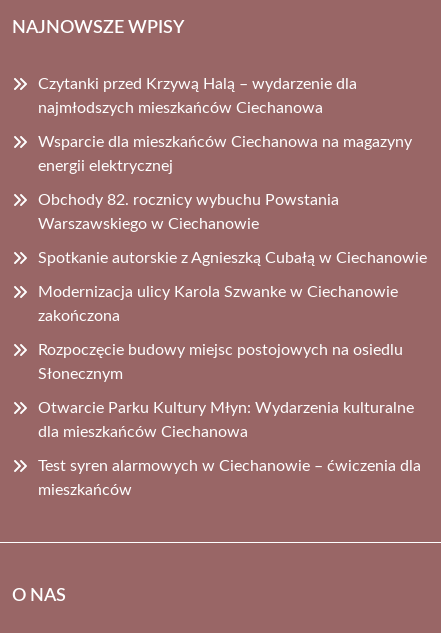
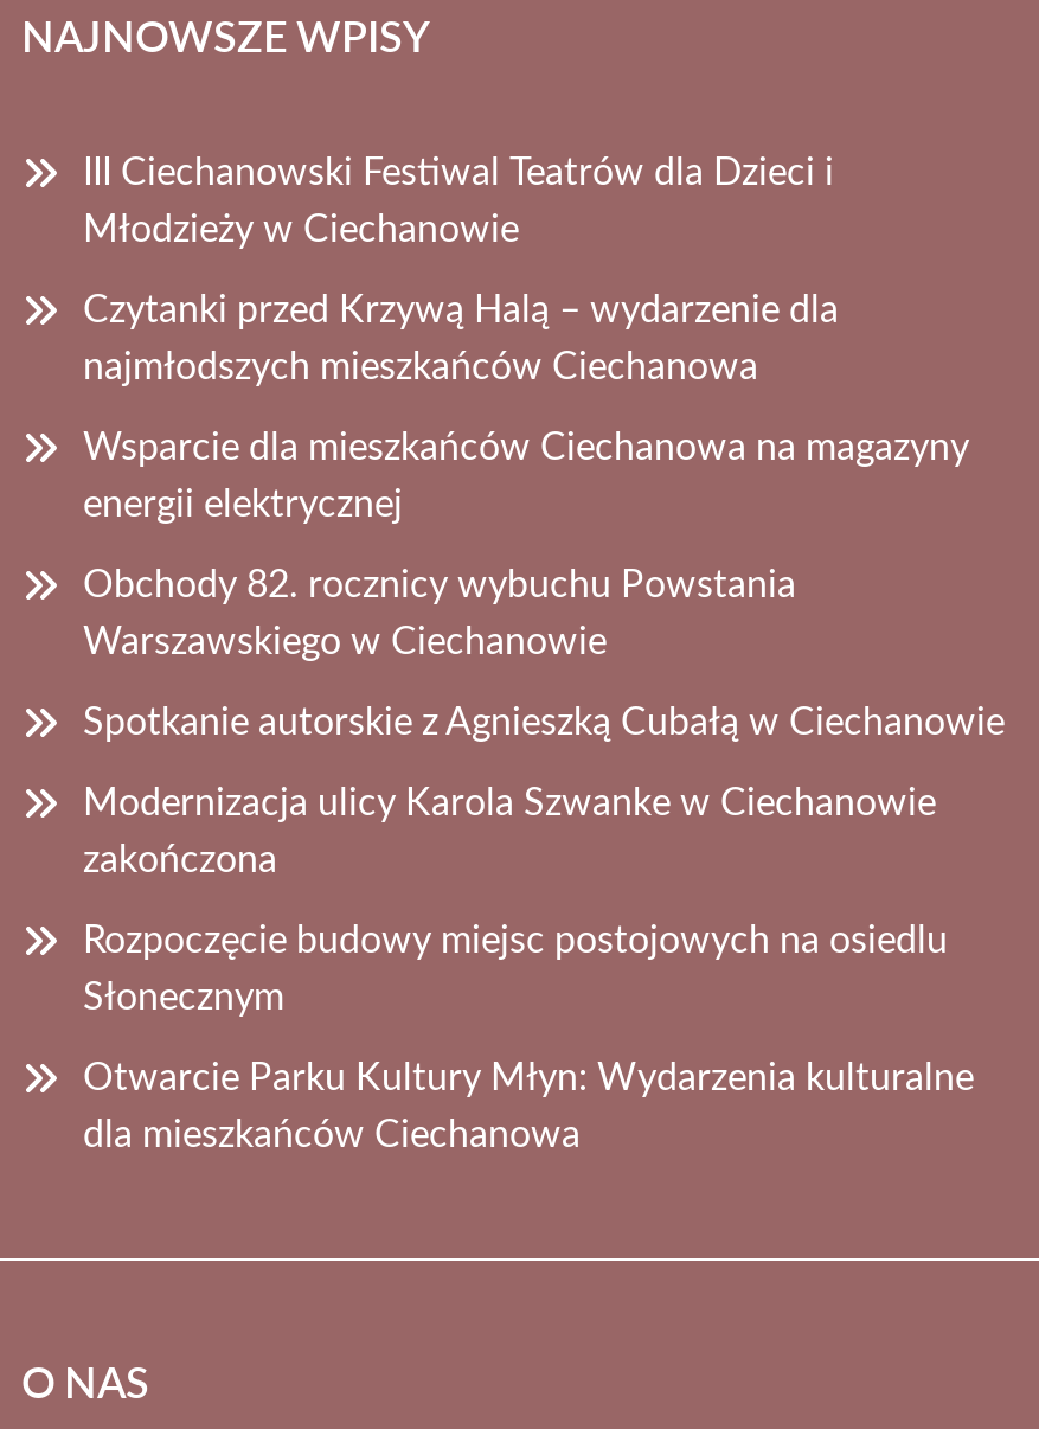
none -> [83,154,834,249] III Ciechanowski Festiwal Teatrów dla Dzieci i | Młodzieży w Ciechanowie
moved [38,76,427,440] -> [83,291,1005,1154]: Czytanki przed Krzywą Halą – wydarzenie dla | najmłodszych mieszkańców Ciechanowa | Wsparcie dla mieszkańców Ciechanowa na magazyny | ... | Otwarcie Parku Kultury Młyn: Wydarzenia kulturalne | dla mieszkańców Ciechanowa
[38,458,421,498] Test syren alarmowych w Ciechanowie – ćwiczenia dla | mieszkańców -> none

